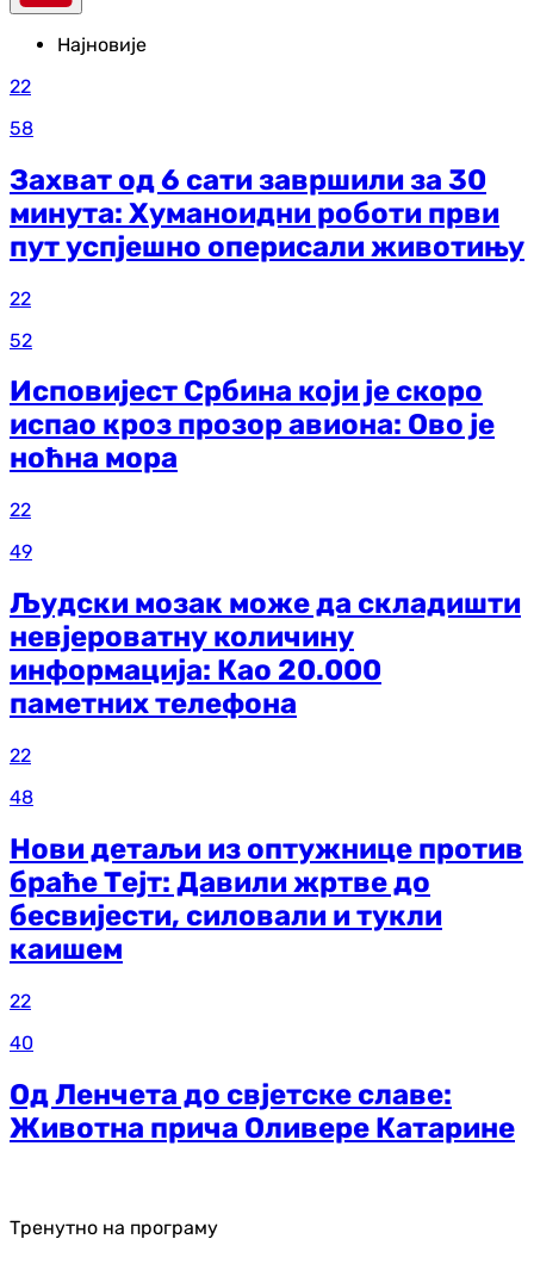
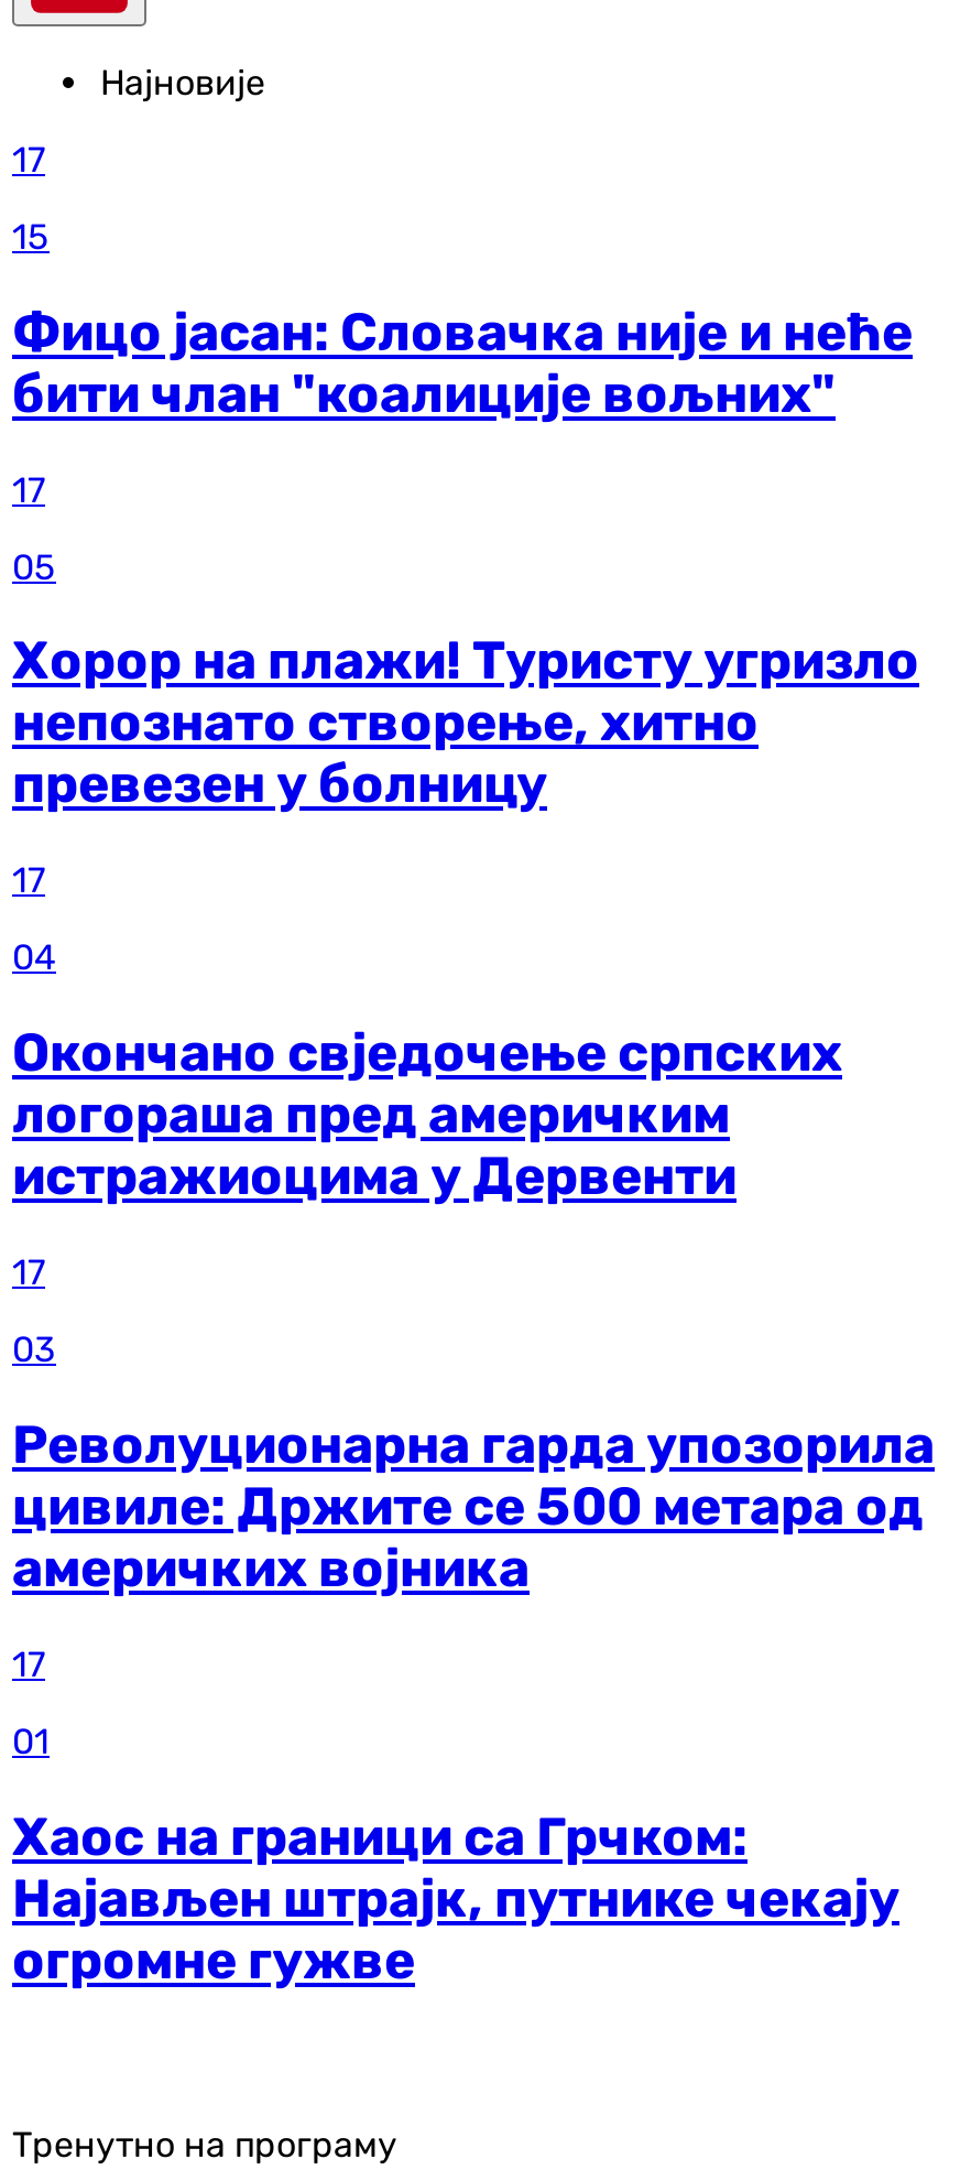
[10,75,31,97] 22 -> [12,138,45,180] 17
[10,117,33,139] 58 -> [12,215,50,257] 15
[10,163,524,263] Захват од 6 сати завршили за 30 | минута: Хуманоидни роботи први | пут успјешно оперисали животињу -> [12,301,913,424] Фицо јасан: Словачка није и неће | бити члан "коалиције вољних"
[10,287,31,309] 22 -> [12,468,45,510] 17
[10,329,32,351] 52 -> [12,545,56,587] 05
[10,375,495,475] Исповијест Србина који је скоро | испао кроз прозор авиона: Ово је | ноћна мора -> [12,631,919,816] Хорор на плажи! Туристу угризло | непознато створење, хитно | превезен у болницу
[10,499,31,521] 22 -> [12,860,45,902] 17
[10,541,32,563] 49 -> [12,937,56,979] 04
[10,587,521,721] Људски мозак може да складишти | невјероватну количину | информација: Као 20.000 | паметних телефона -> [12,1023,842,1208] Окончано свједочење српских | логораша пред америчким | истражиоцима у Дервенти
[10,744,31,767] 22 -> [12,1252,45,1293] 17
[10,786,33,809] 48 -> [12,1329,56,1371] 03
[10,832,523,966] Нови детаљи из оптужнице против | браће Тејт: Давили жртве до | бесвијести, силовали и тукли | каишем -> [12,1414,935,1599] Револуционарна гарда упозорила | цивиле: Држите се 500 метара од | америчких војника
[10,990,31,1012] 22 -> [12,1643,45,1685] 17
[10,1031,33,1054] 40 -> [12,1720,50,1762] 01
[10,1078,515,1145] Од Ленчета до свјетске славе: | Животна прича Оливере Катарине -> [12,1806,899,1991] Хаос на граници са Грчком: | Најављен штрајк, путнике чекају | огромне гужве

